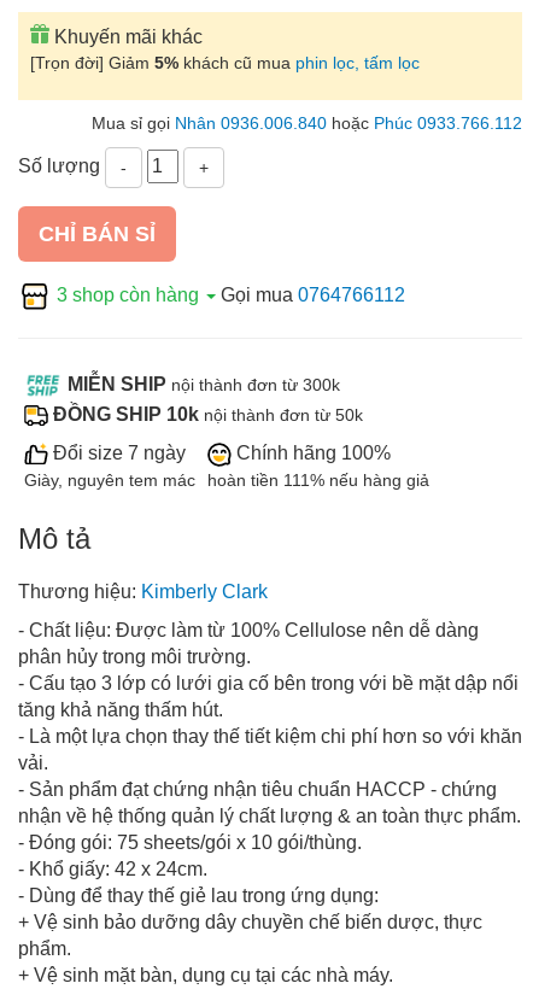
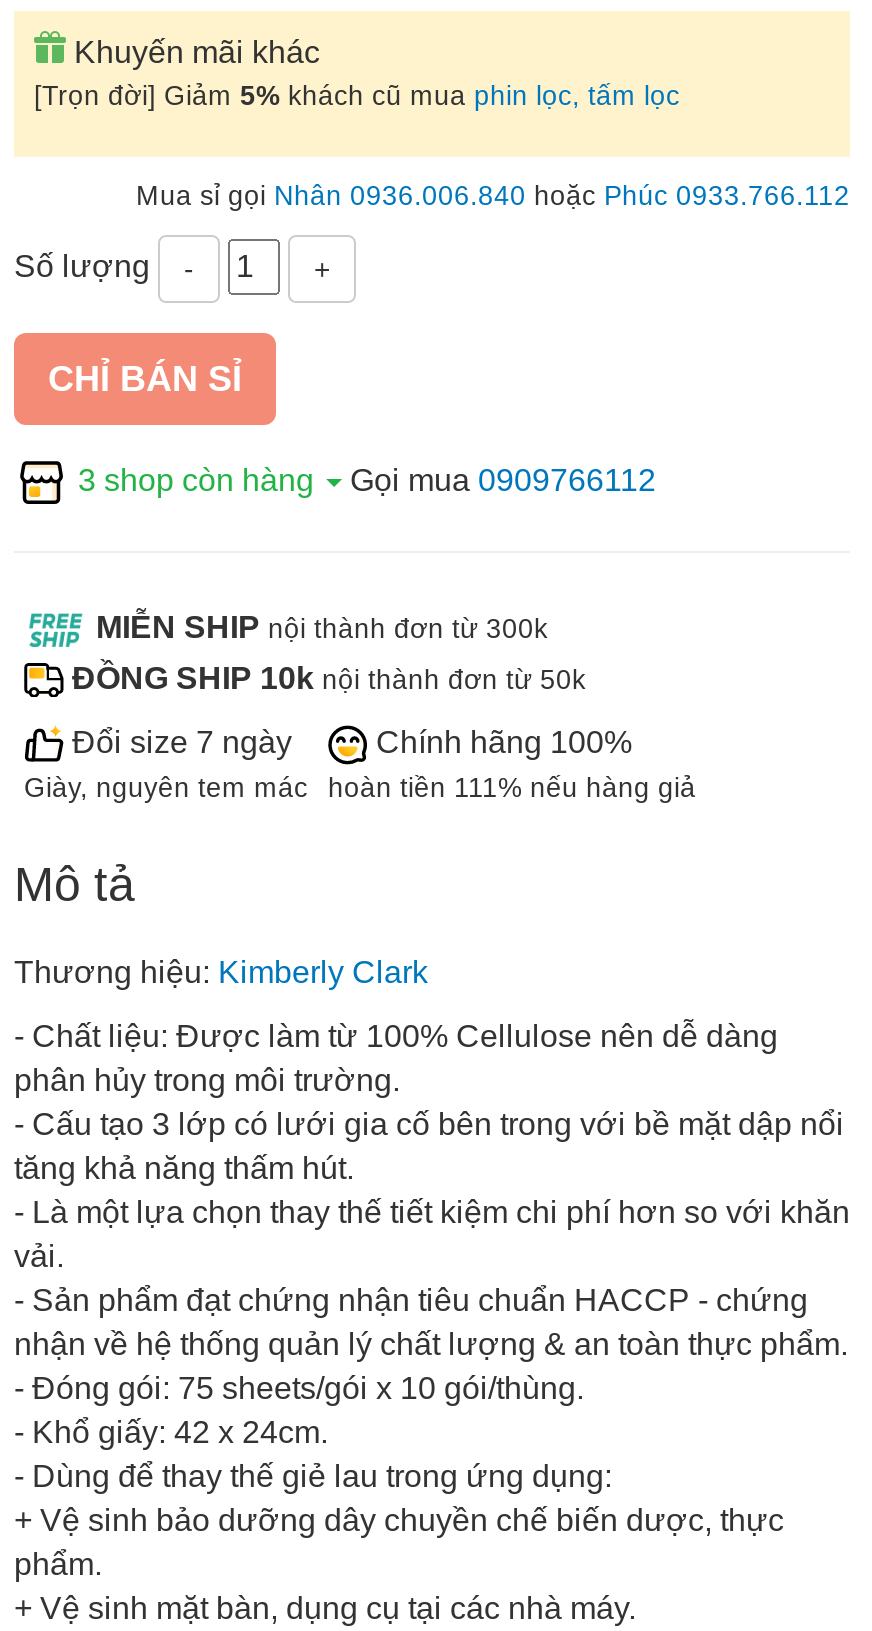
[52,285,405,306] 3 shop còn hàng Gọi mua 0764766112 -> [70,464,656,498] 3 shop còn hàng Gọi mua 0909766112

